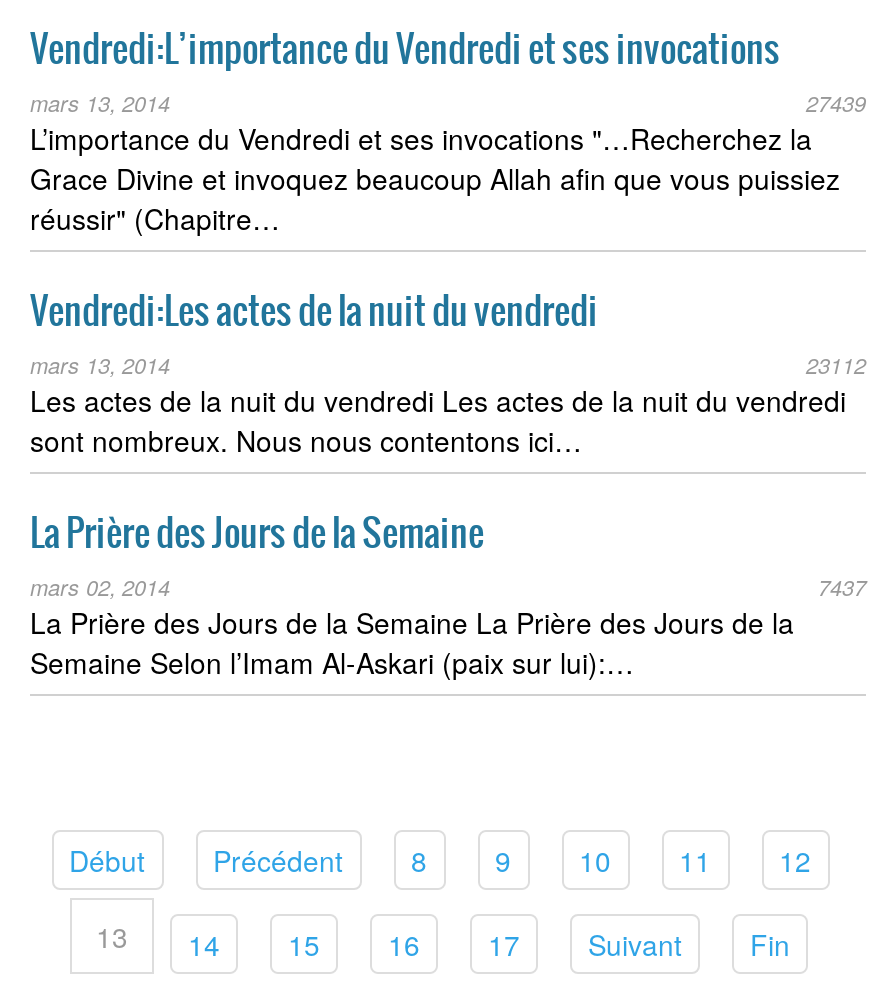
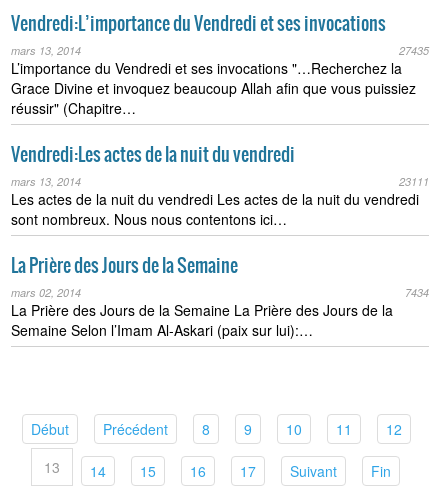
[806,88,866,118] 27439 -> [399,43,429,58] 27435
[806,350,866,380] 23112 -> [399,174,429,189] 23111
[818,572,866,602] 7437 -> [405,285,429,300] 7434

